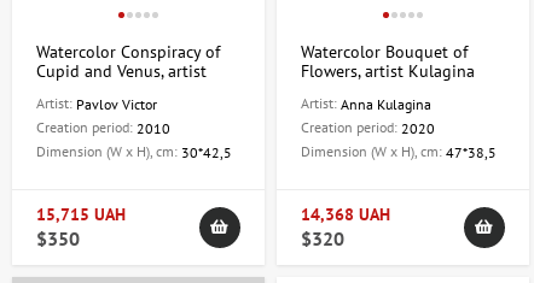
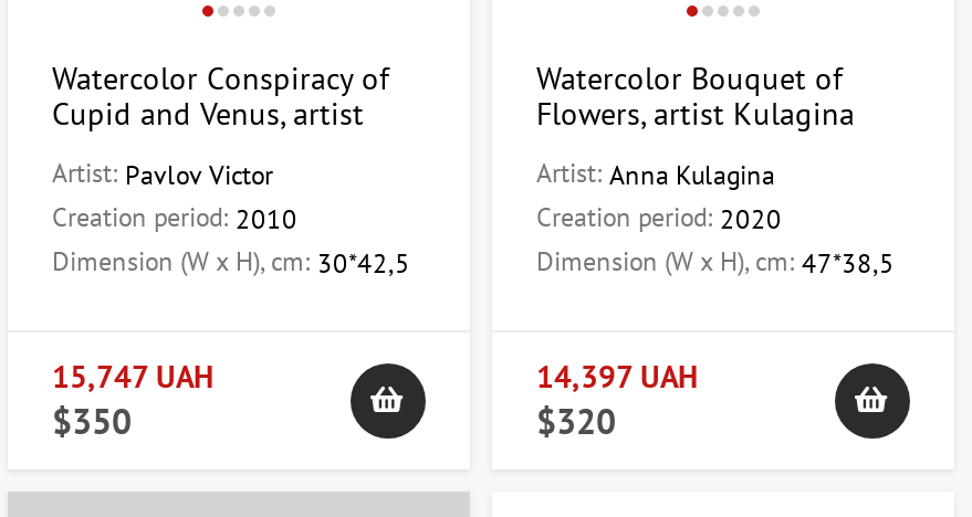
[36,204,126,225] 15,715 UAH -> [52,357,213,397] 15,747 UAH
[301,204,390,225] 14,368 UAH -> [536,357,698,397] 14,397 UAH

